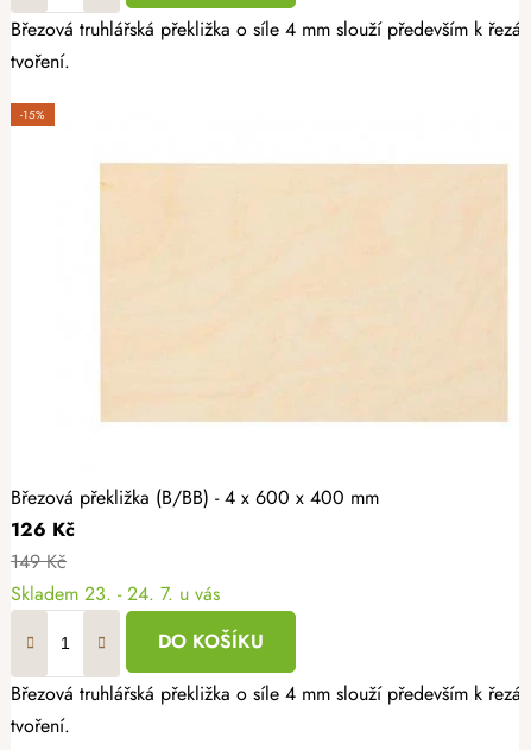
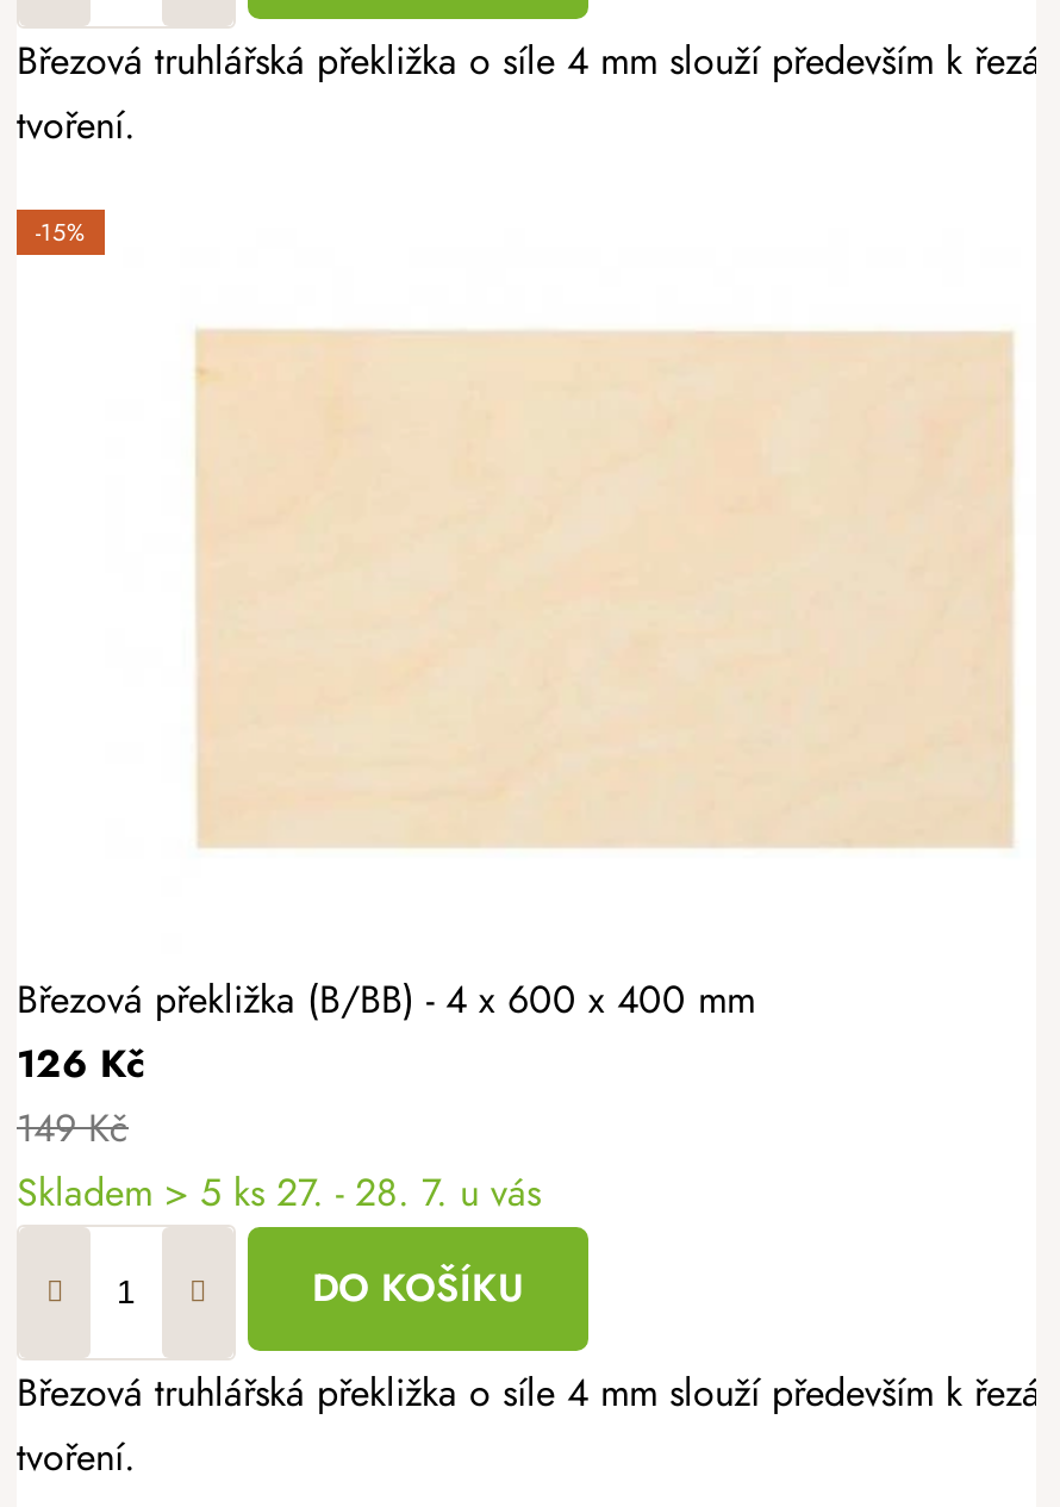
[11,580,220,607] Skladem 23. - 24. 7. u vás -> [17,1165,541,1220] Skladem > 5 ks 27. - 28. 7. u vás

